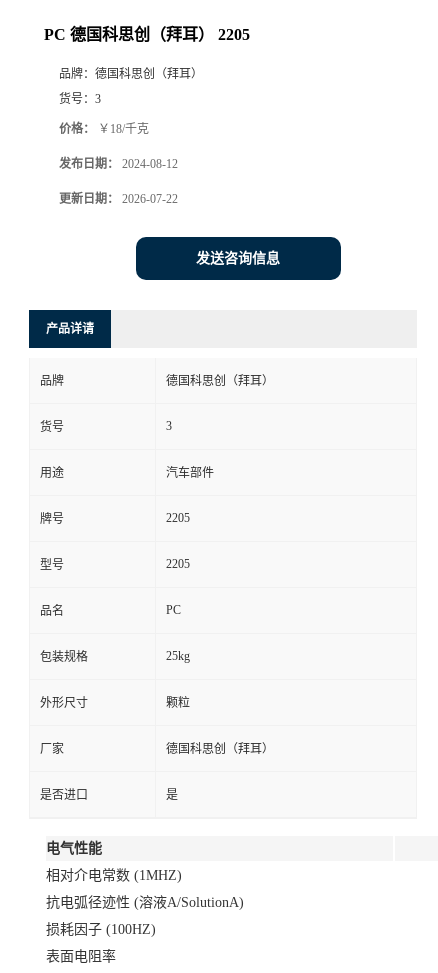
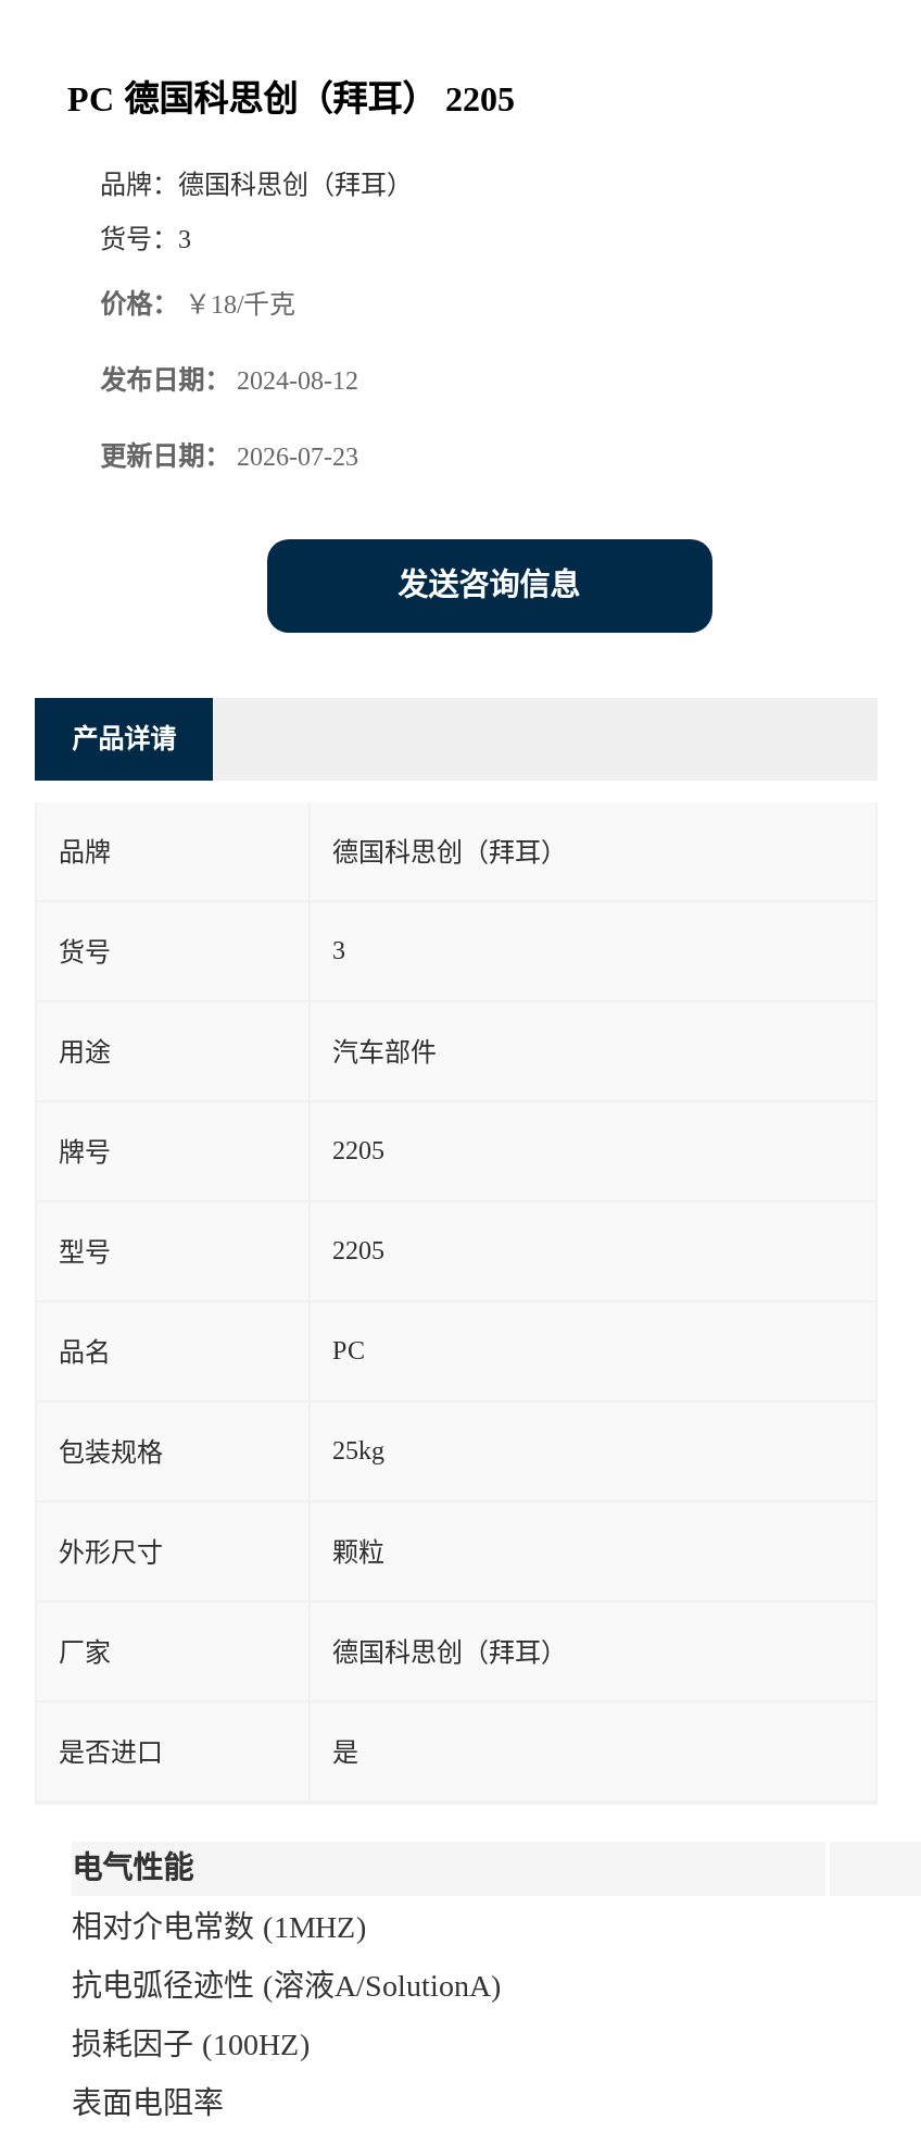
[59,192,178,206] 更新日期：2026-07-22 -> [100,441,358,471] 更新日期：2026-07-23

